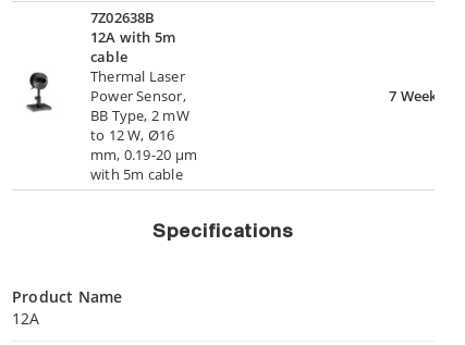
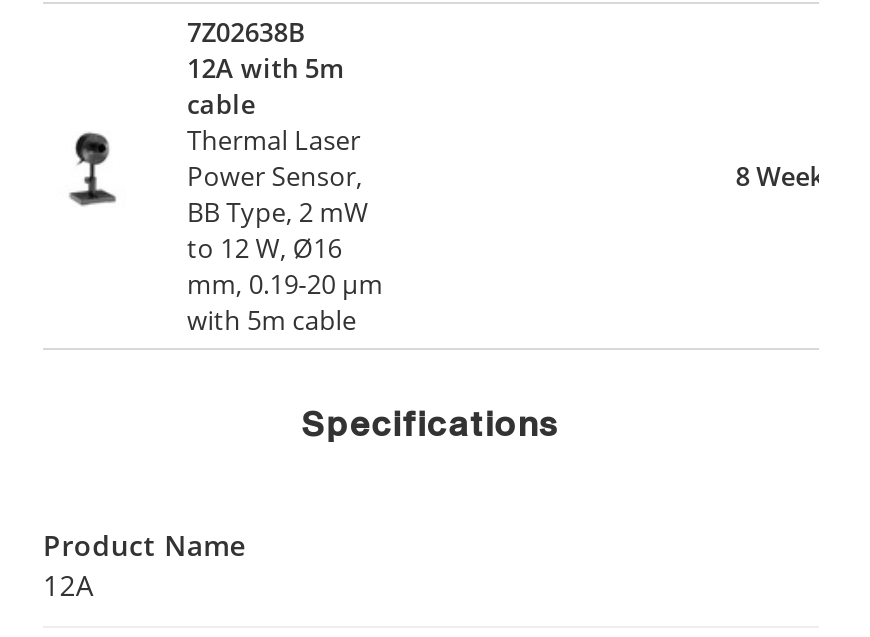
[389,86,444,106] 7 Weeks -> [735,159,836,195] 8 Weeks

